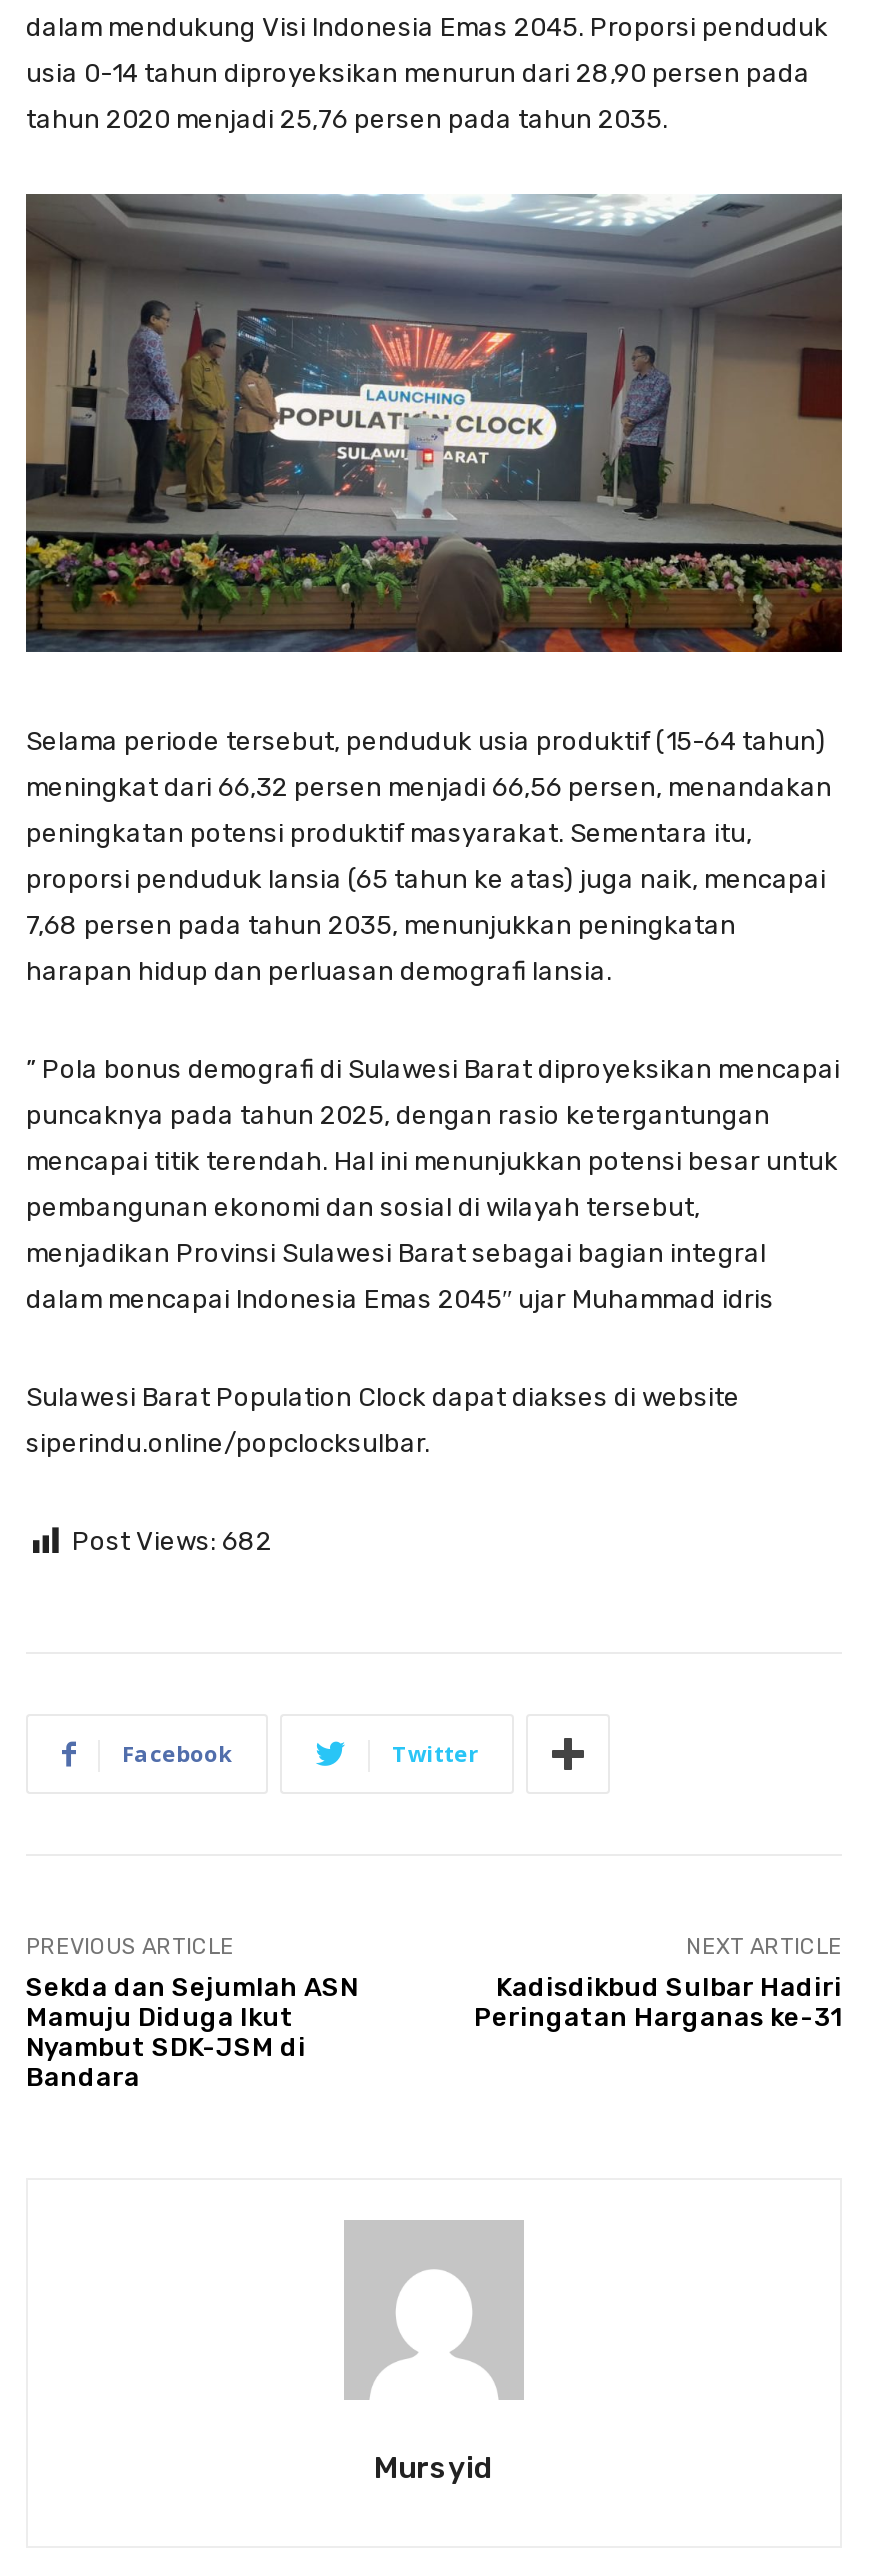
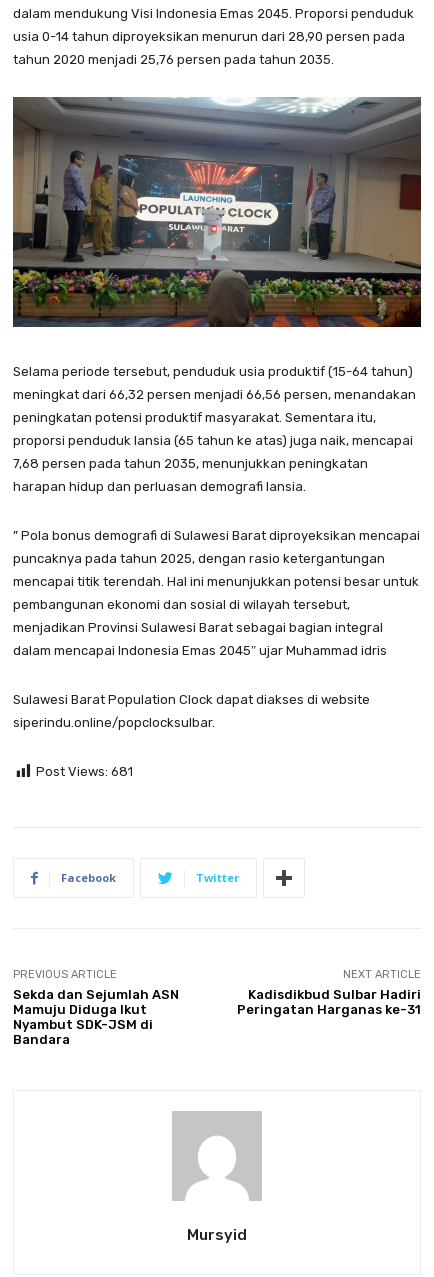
[72,1527,272,1557] Post Views: 682 -> [36,764,133,779] Post Views: 681

